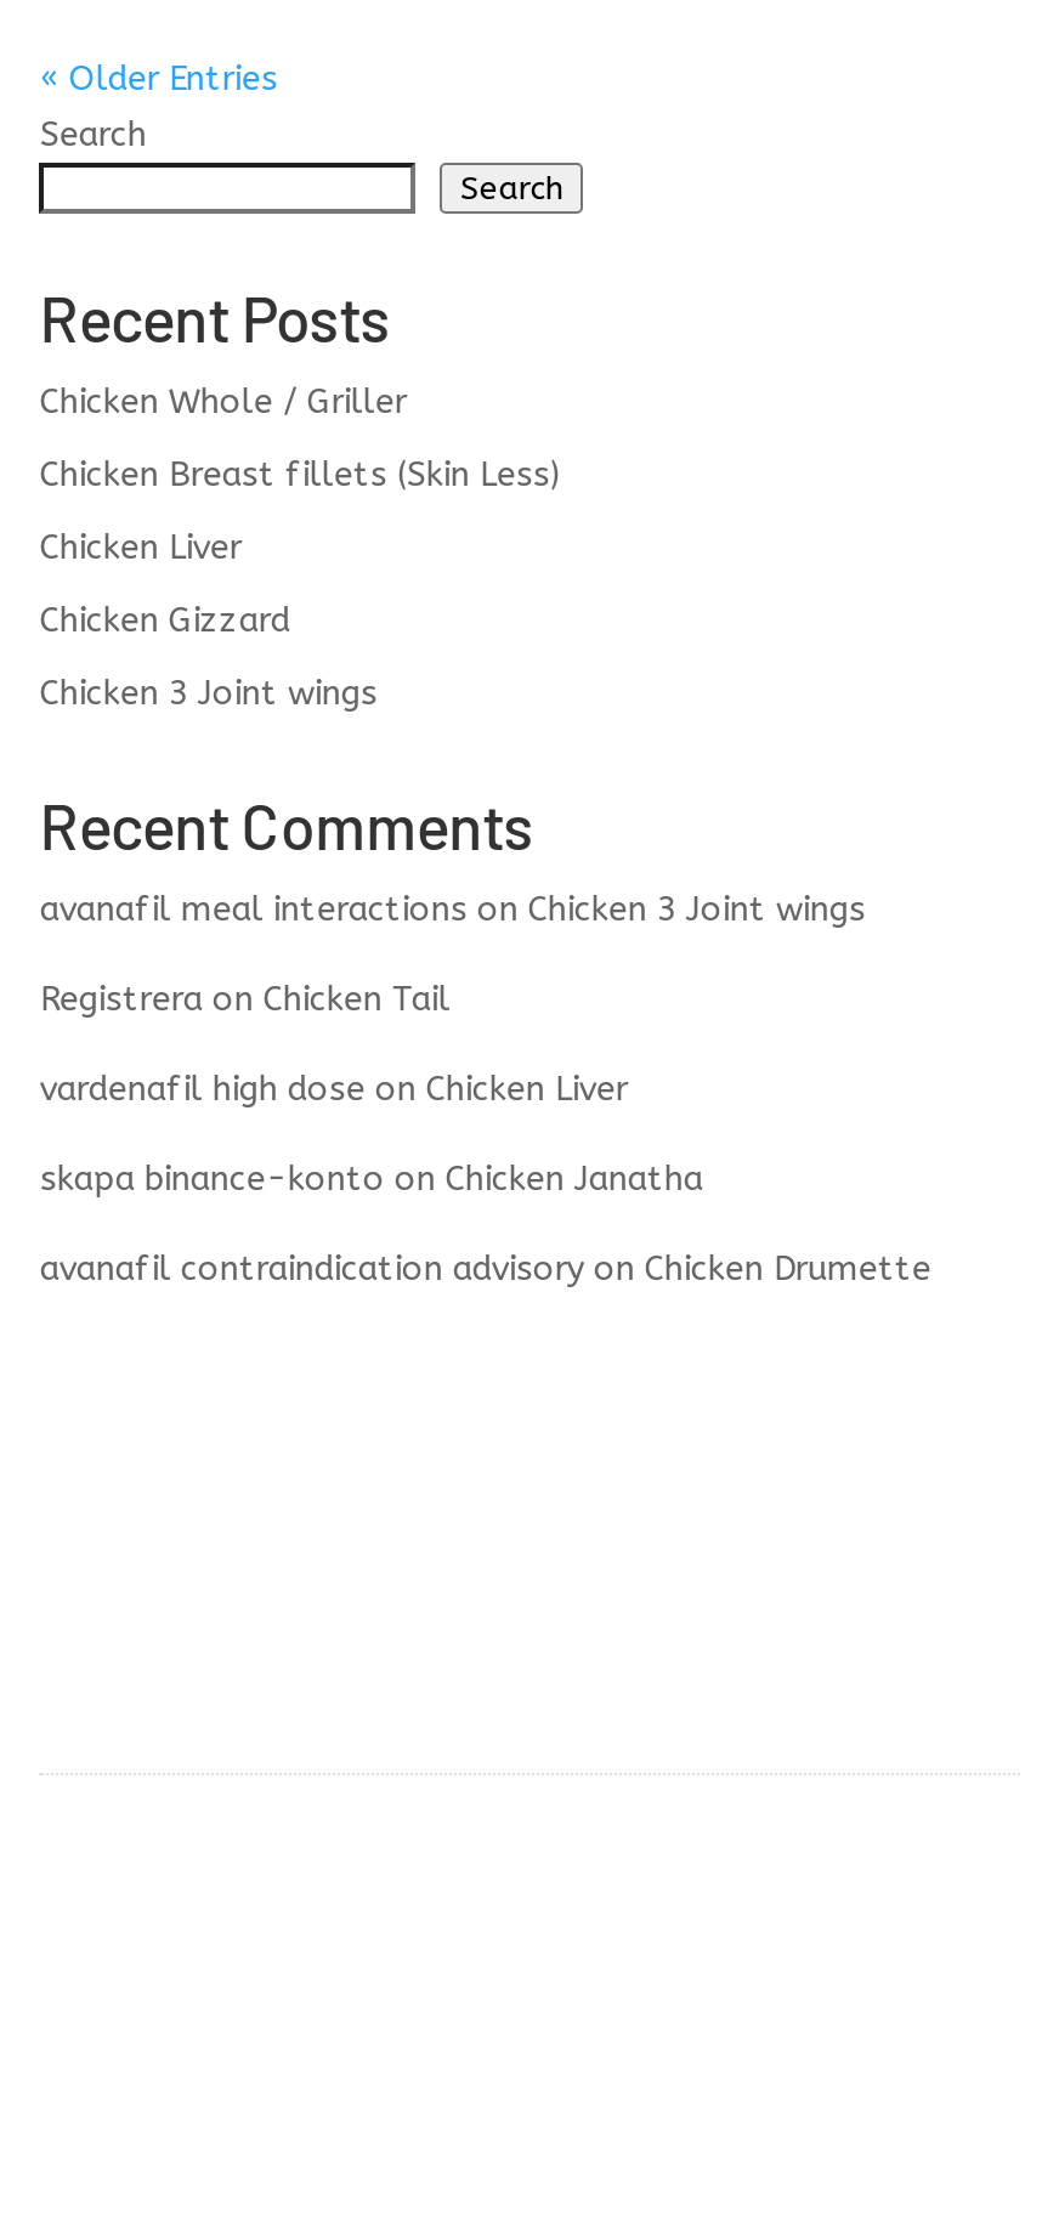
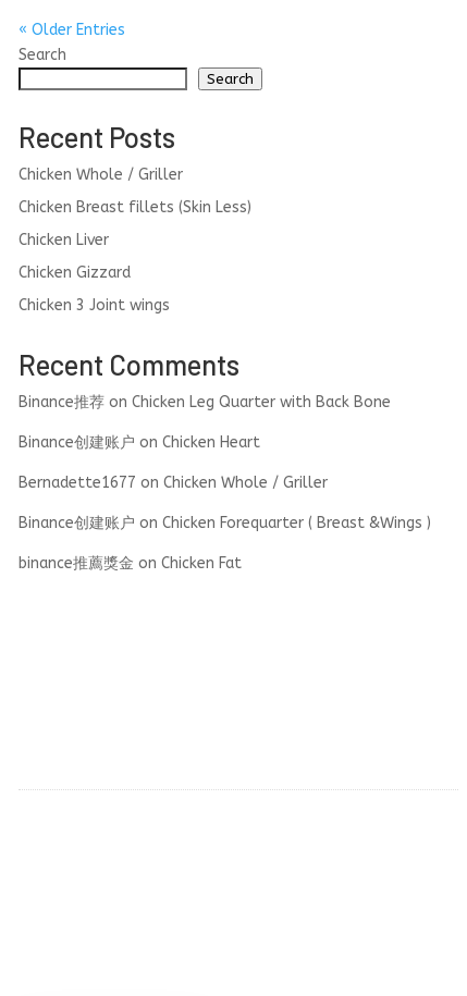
[40,889,866,931] avanafil meal interactions on Chicken 3 Joint wings -> [19,393,391,412] Binance推荐on Chicken Leg Quarter with Back Bone
[40,979,450,1021] Registrera on Chicken Tail -> [19,433,261,452] Binance创建账户on Chicken Heart
[40,1069,628,1110] vardenafil high dose on Chicken Liver -> [19,474,328,492] Bernadette1677 on Chicken Whole / Griller
[40,1159,703,1200] skapa binance-konto on Chicken Janatha -> [19,514,432,533] Binance创建账户on Chicken Forequarter ( Breast &Wings )
[40,1249,931,1290] avanafil contraindication advisory on Chicken Drumette -> [19,554,242,573] binance推薦獎金on Chicken Fat

